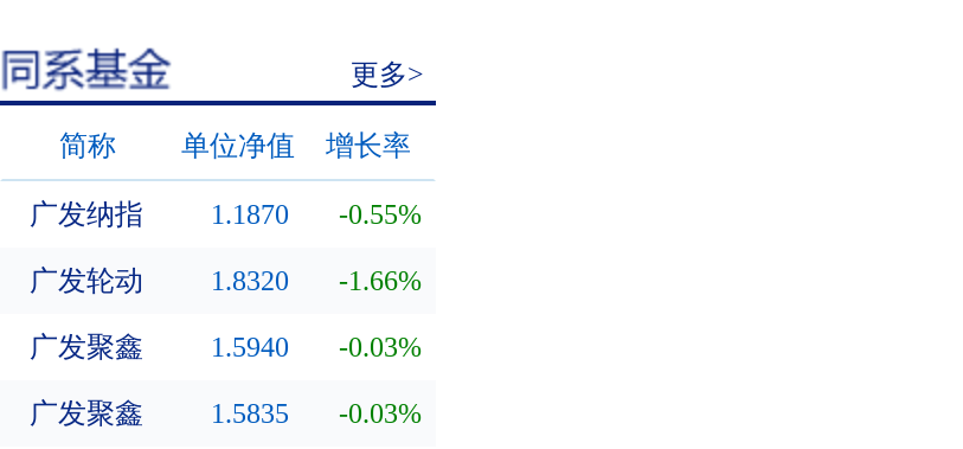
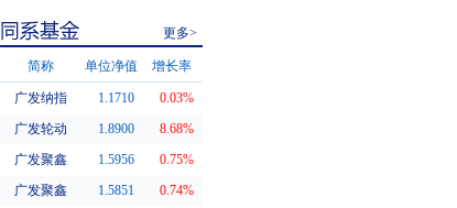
[211,198,289,231] 1.1870 -> [98,90,134,106] 1.1710
[339,198,422,231] -0.55% -> [160,90,194,106] 0.03%
[211,264,289,297] 1.8320 -> [98,121,134,136] 1.8900
[339,264,422,297] -1.66% -> [160,121,194,136] 8.68%
[211,331,289,364] 1.5940 -> [98,152,134,167] 1.5956
[339,331,422,364] -0.03% -> [160,152,194,167] 0.75%
[211,397,289,430] 1.5835 -> [98,183,134,198] 1.5851
[339,397,422,430] -0.03% -> [160,183,194,198] 0.74%

